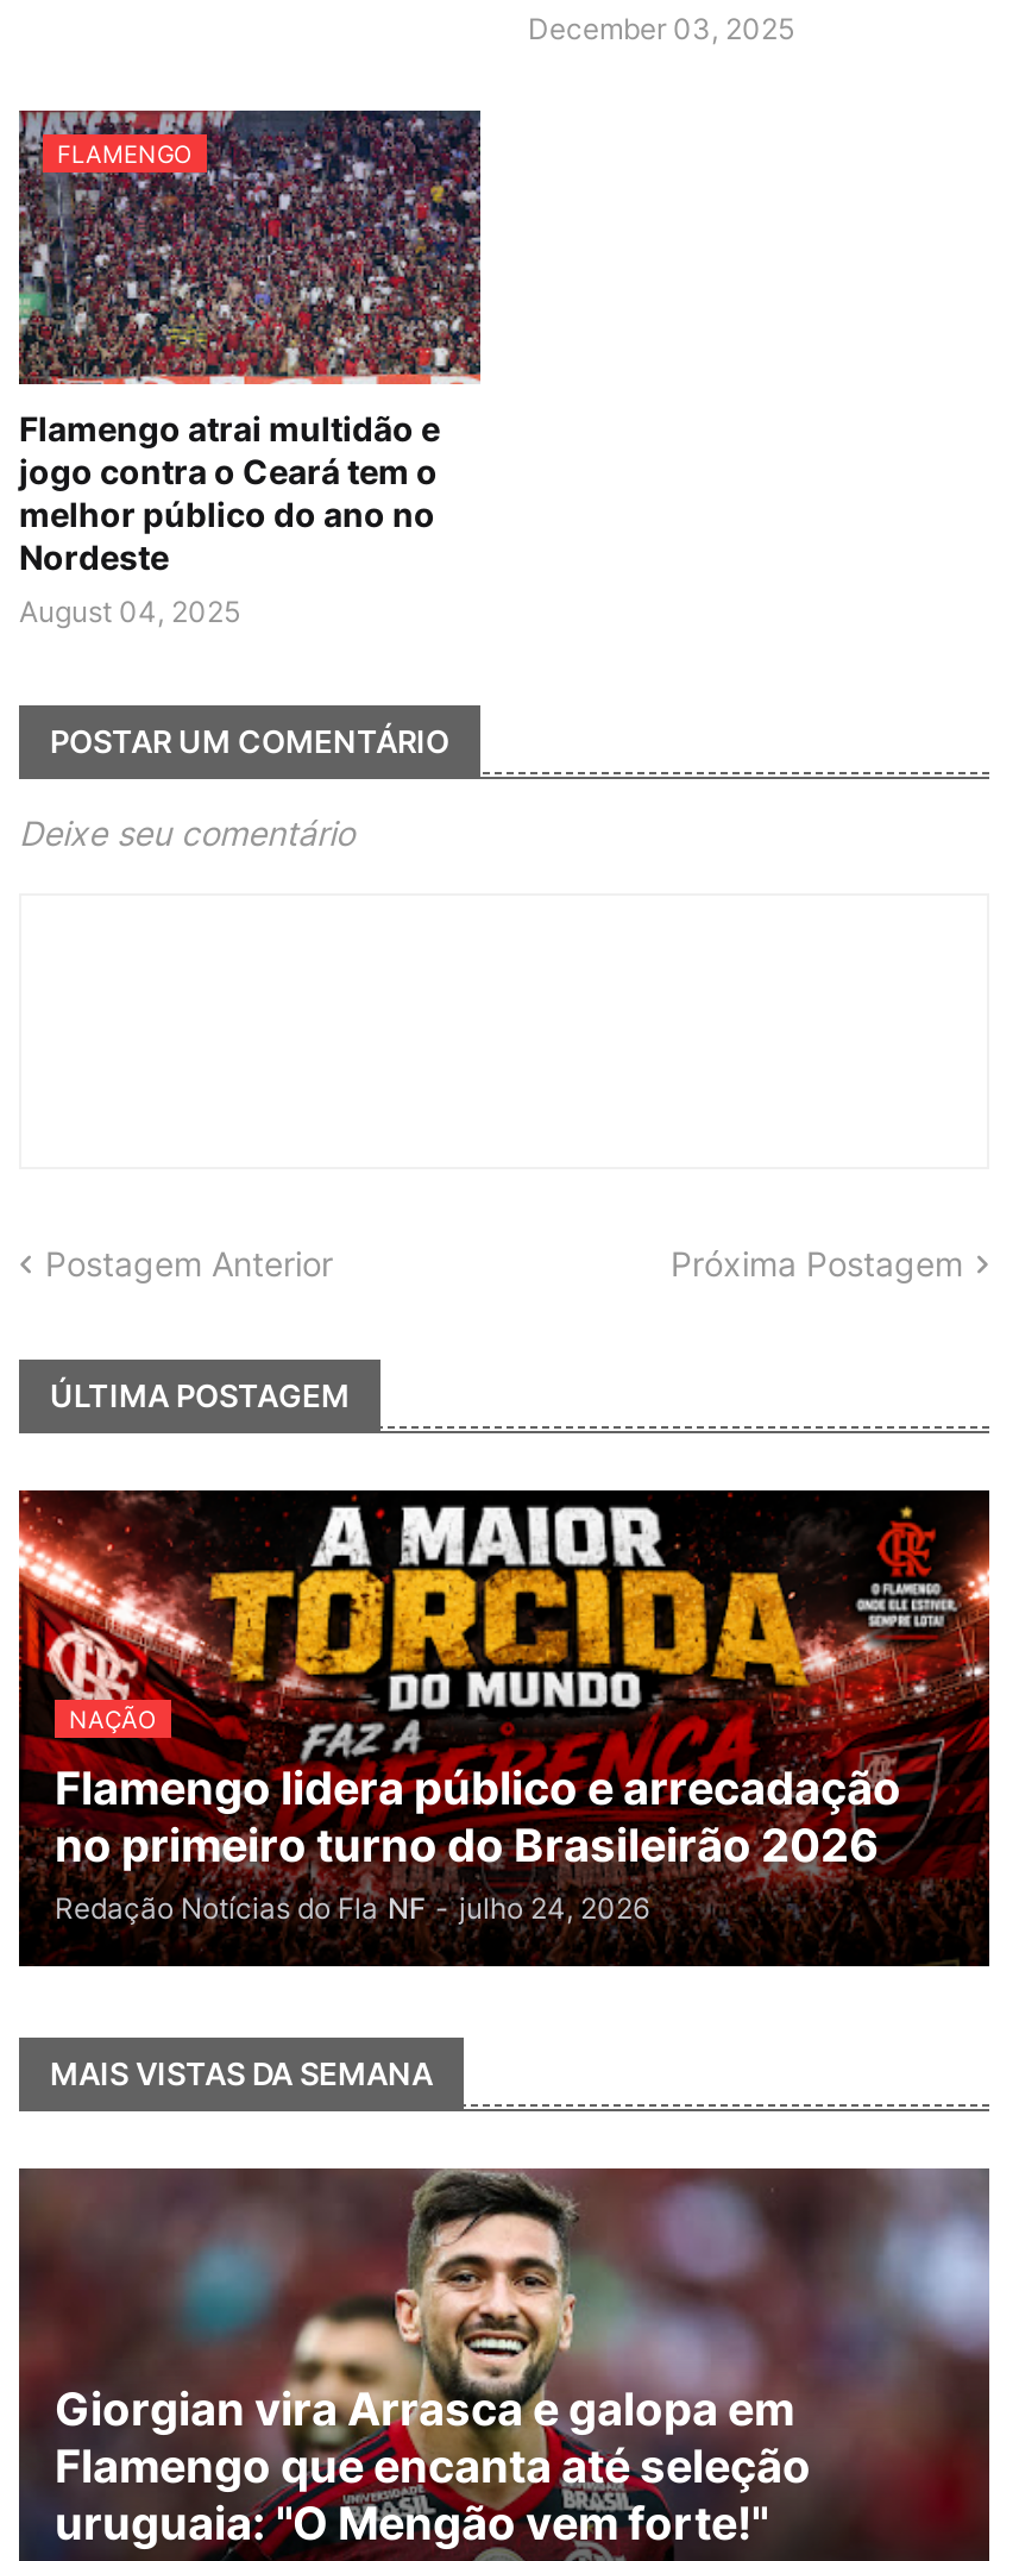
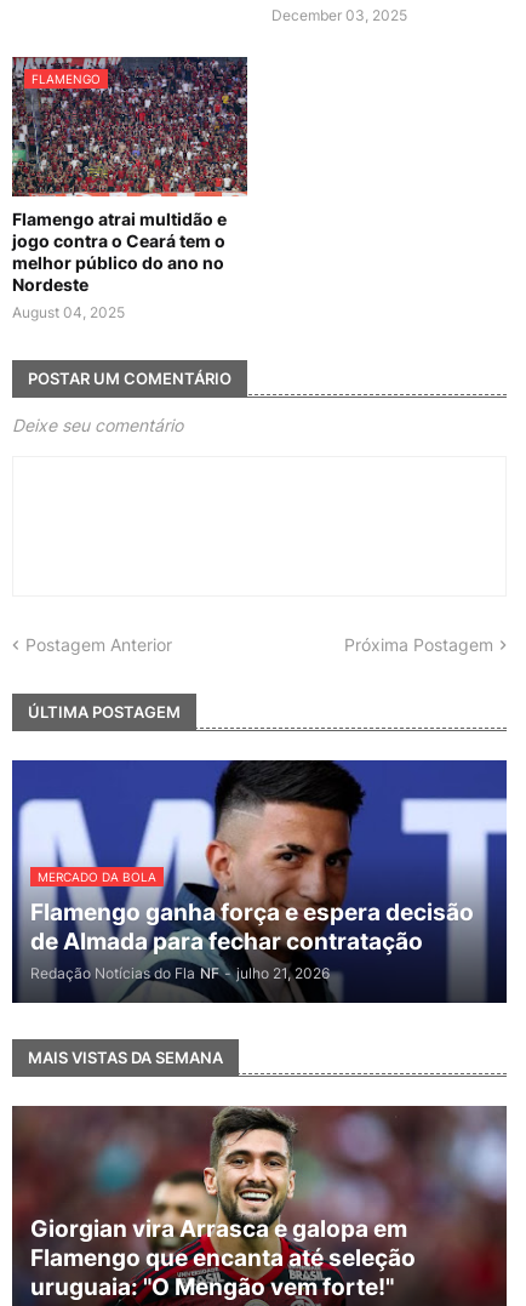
[17,1488,992,1966] [image] | NAÇÃO -> [11,759,508,1003] [image] | MERCADO DA BOLA
[55,1762,901,1926] Flamengo lidera público e arrecadação | no primeiro turno do Brasileirão 2026 | Redação Notícias do Fla NF - julho 24, 2026 -> [30,899,474,982] Flamengo ganha força e espera decisão | de Almada para fechar contratação | Redação Notícias do Fla NF - julho 21, 2026

